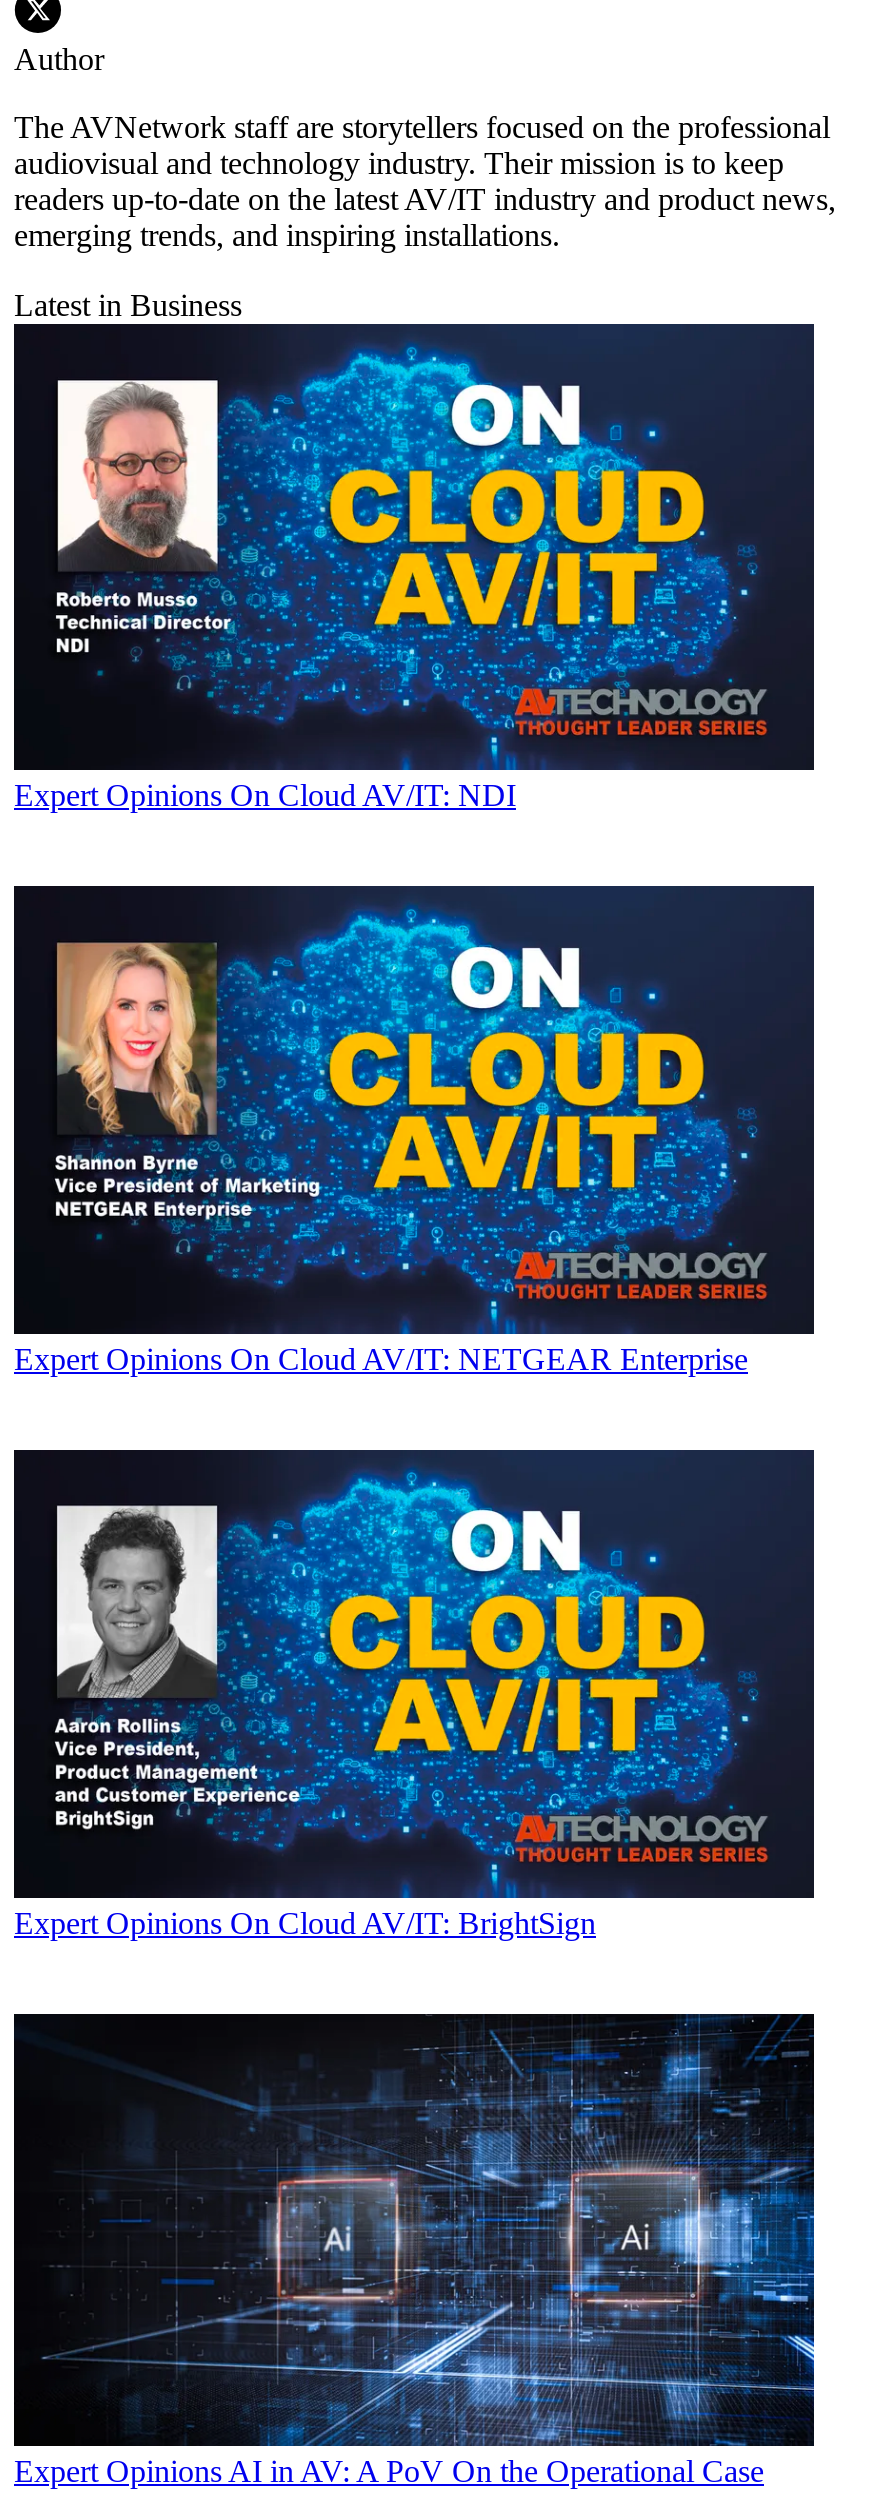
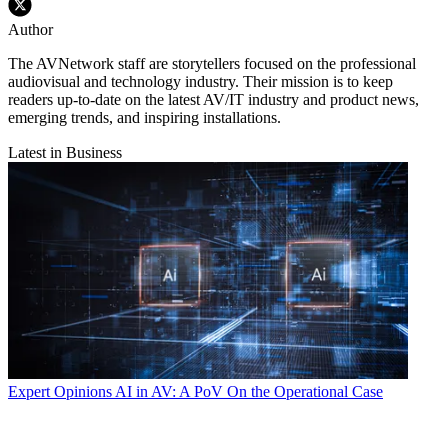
[14,324,816,812] [image] | Expert Opinions On Cloud AV/IT: NDI -> none
[14,884,816,1376] [image] | Expert Opinions On Cloud AV/IT: NETGEAR Enterprise -> none
[12,1448,816,1939] [image] | Expert Opinions On Cloud AV/IT: BrightSign -> none

